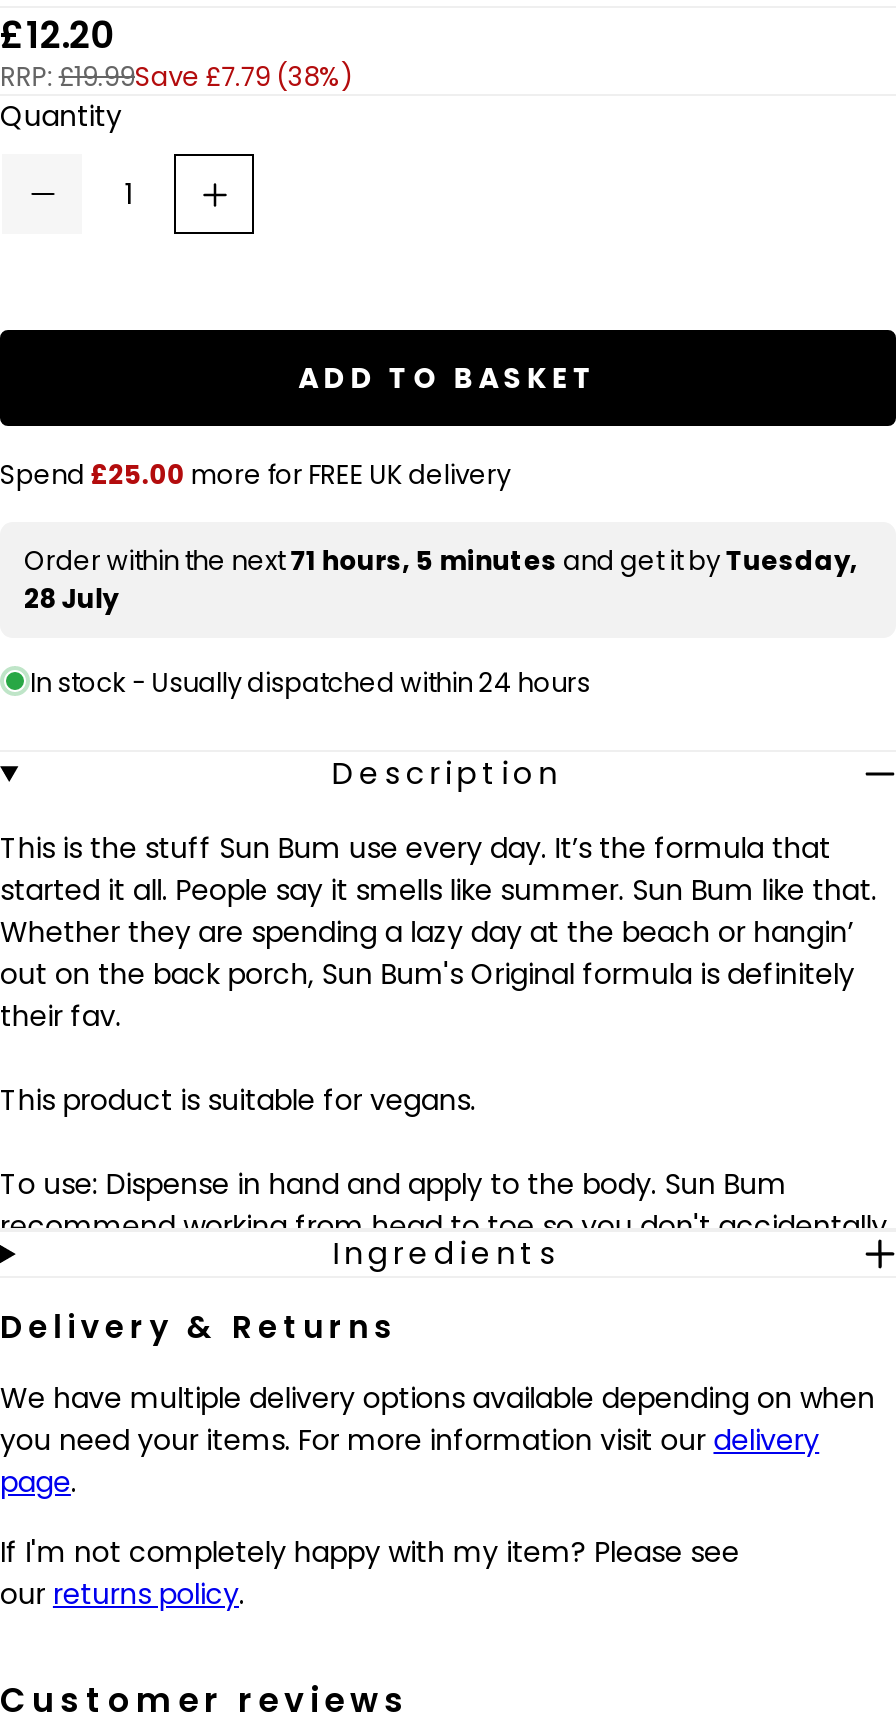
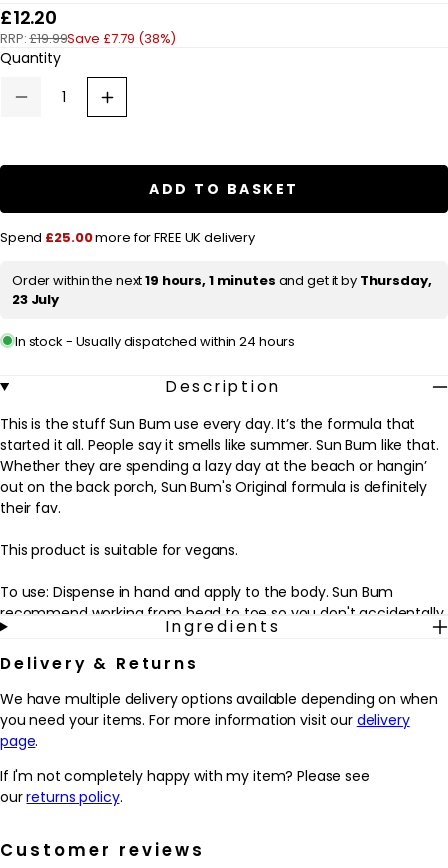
[24,542,857,580] Order within the next71 hours, 5 minutes and get it byTuesday, -> [12,271,432,290] Order within the next19 hours, 1 minutes and get it byThursday,
[24,580,118,618] 28 July -> [12,290,59,309] 23 July

